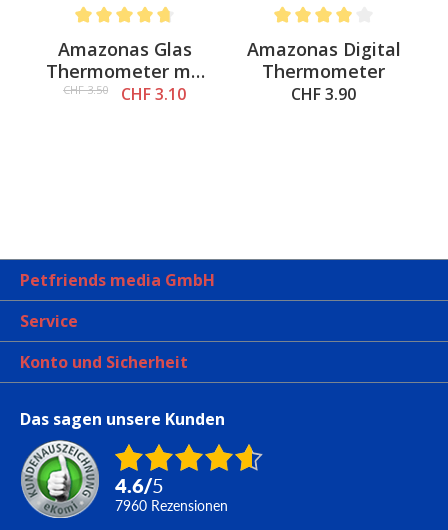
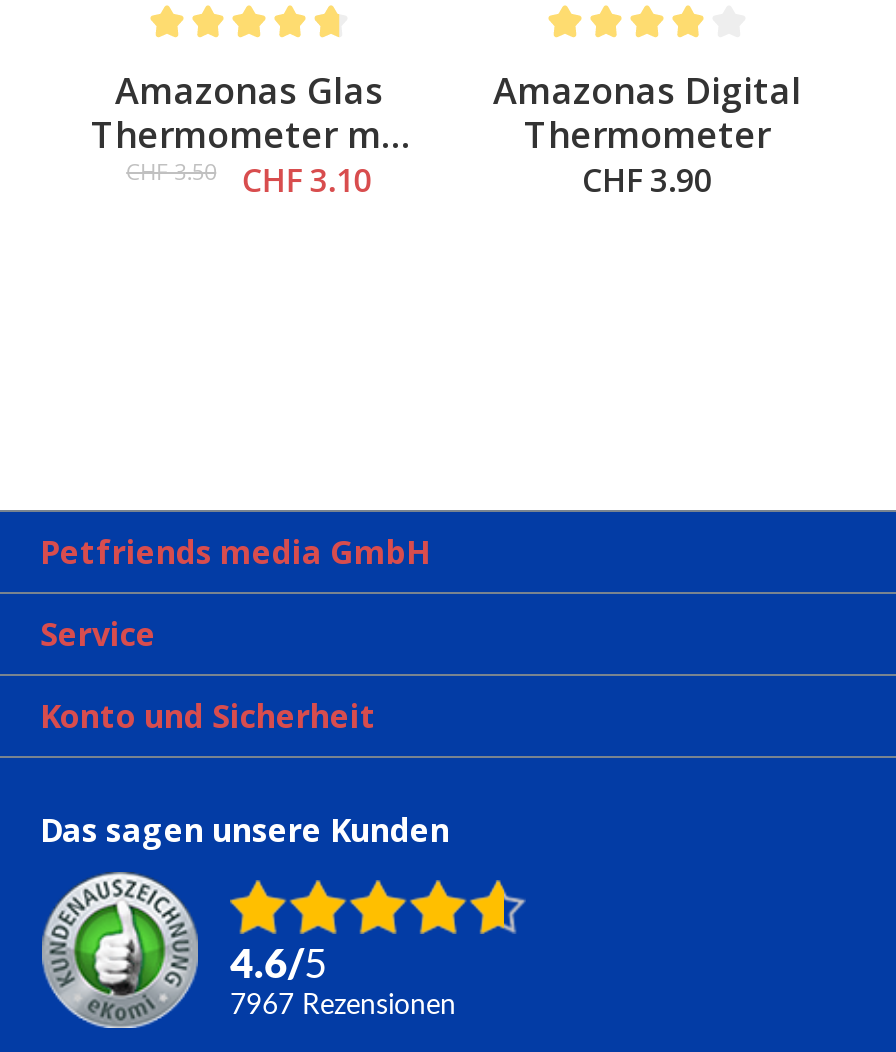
[115,497,228,514] 7960 Rezensionen -> [230,987,456,1021] 7967 Rezensionen

